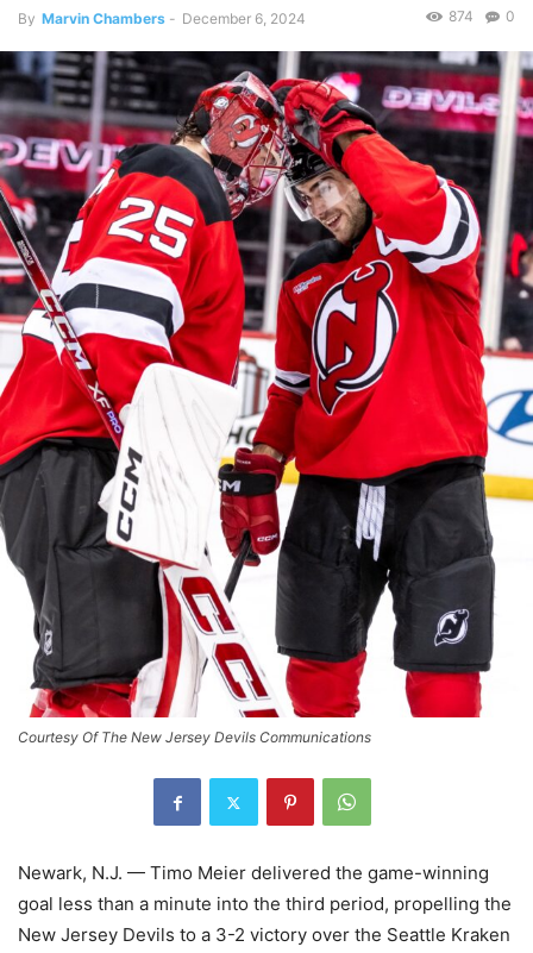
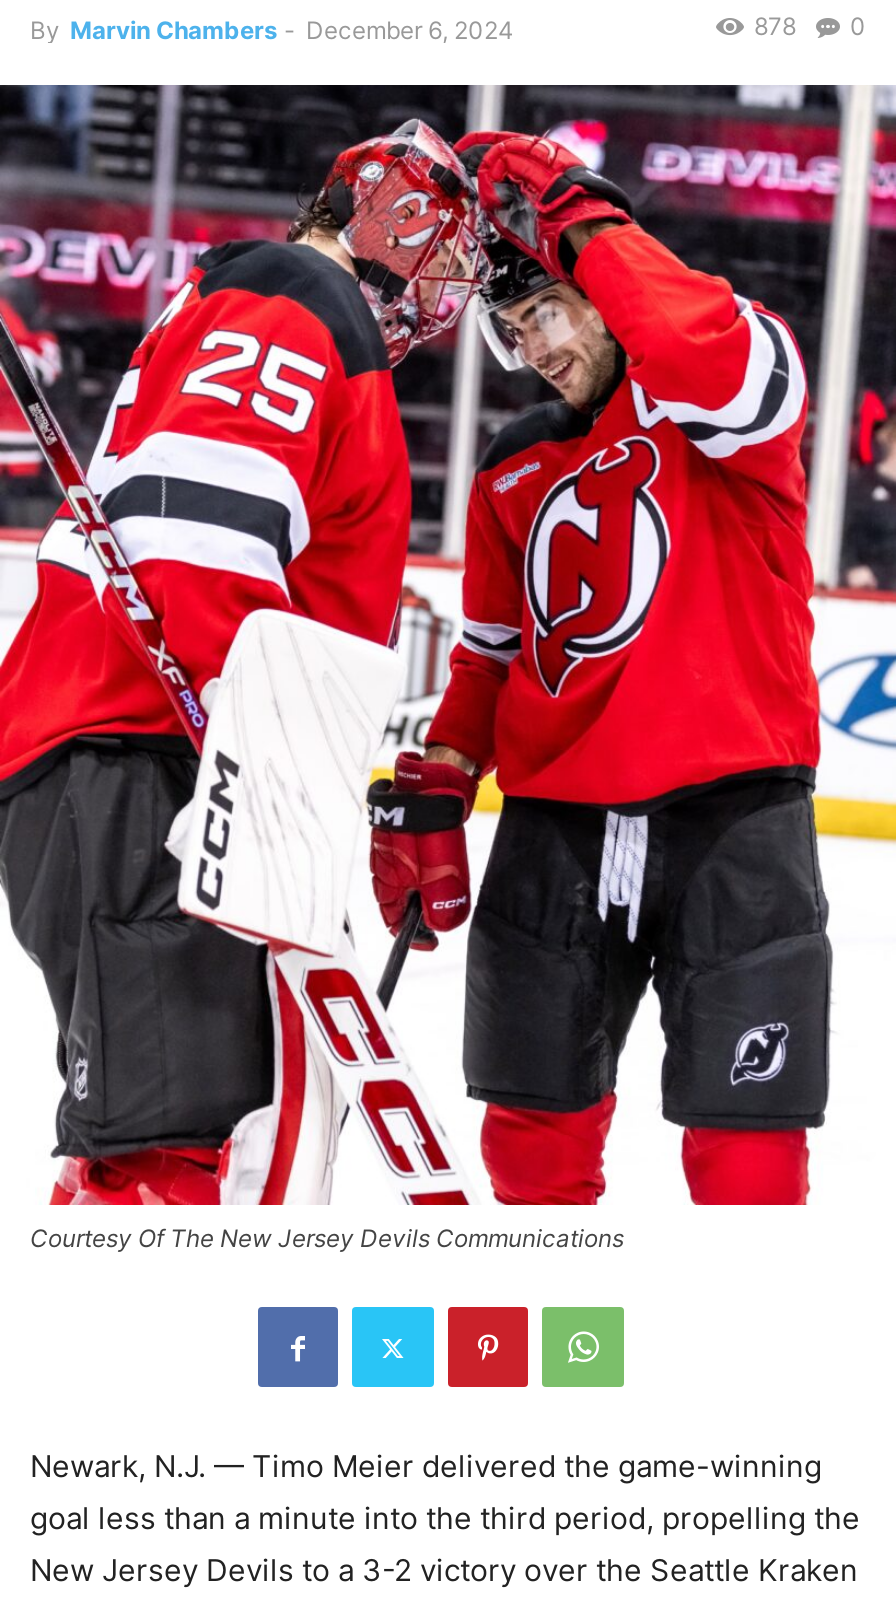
[449,7,515,25] 874 0 -> [754,11,866,41] 878 0

